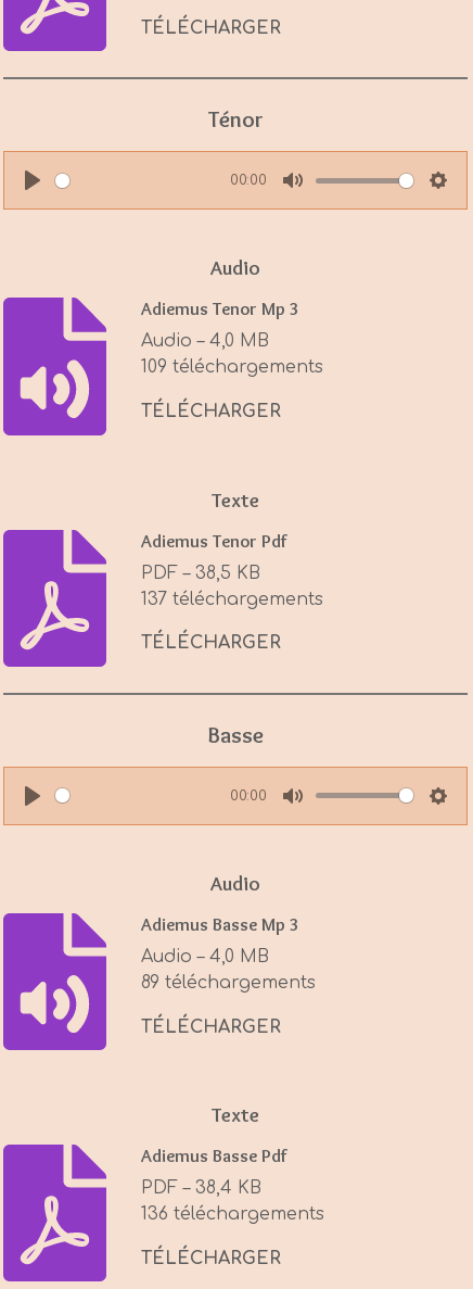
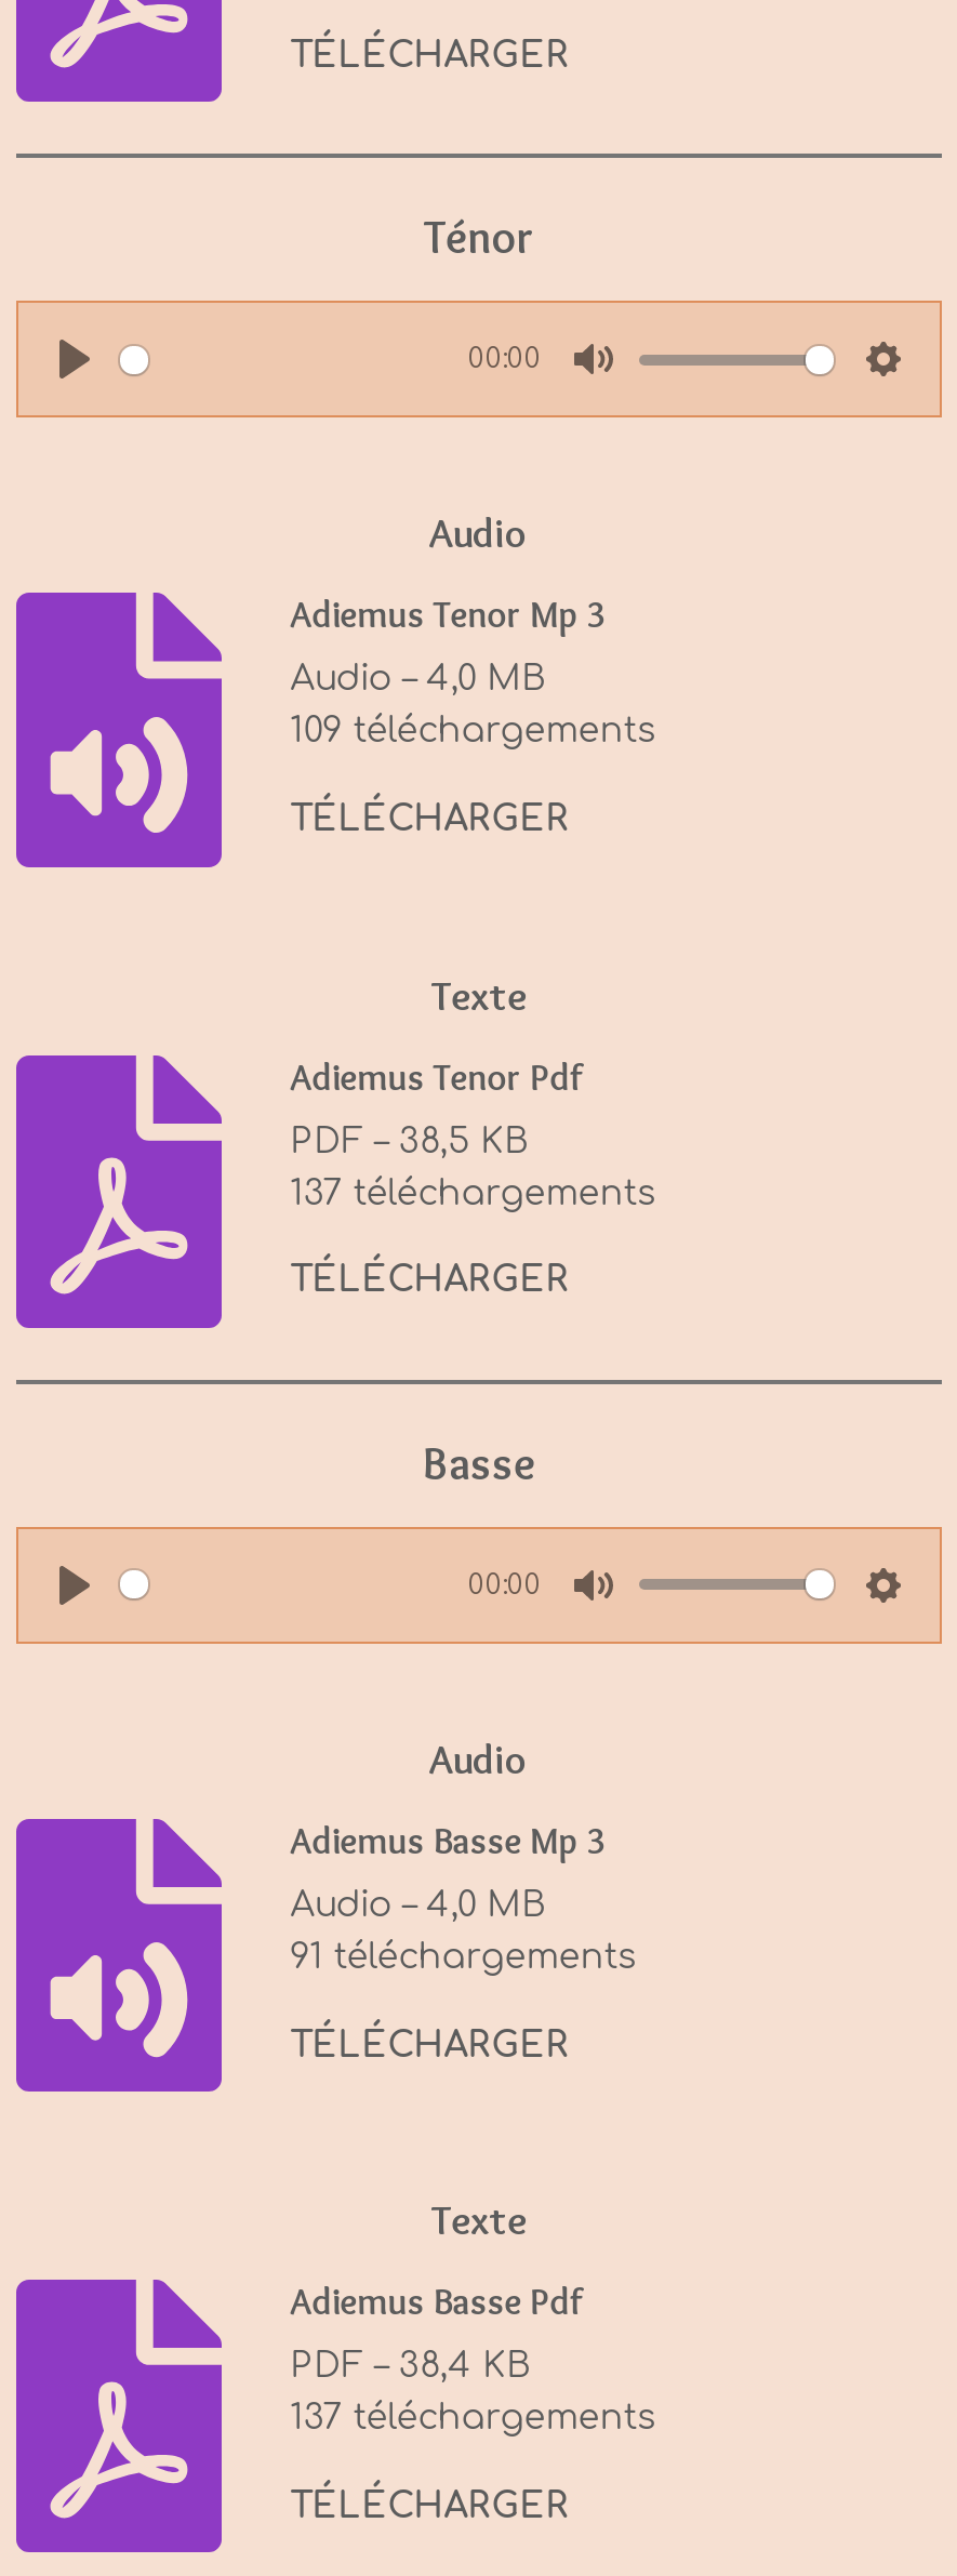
[141,973,315,993] 89 téléchargements -> [290,1938,634,1977] 91 téléchargements
[141,1205,324,1224] 136 téléchargements -> [290,2399,654,2438] 137 téléchargements

